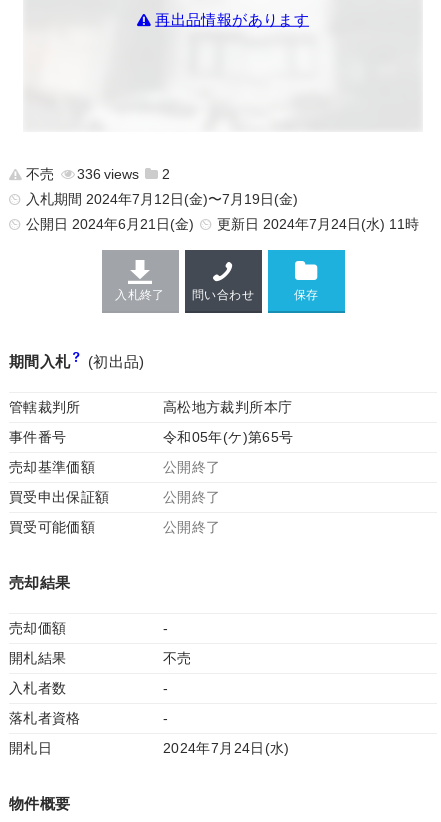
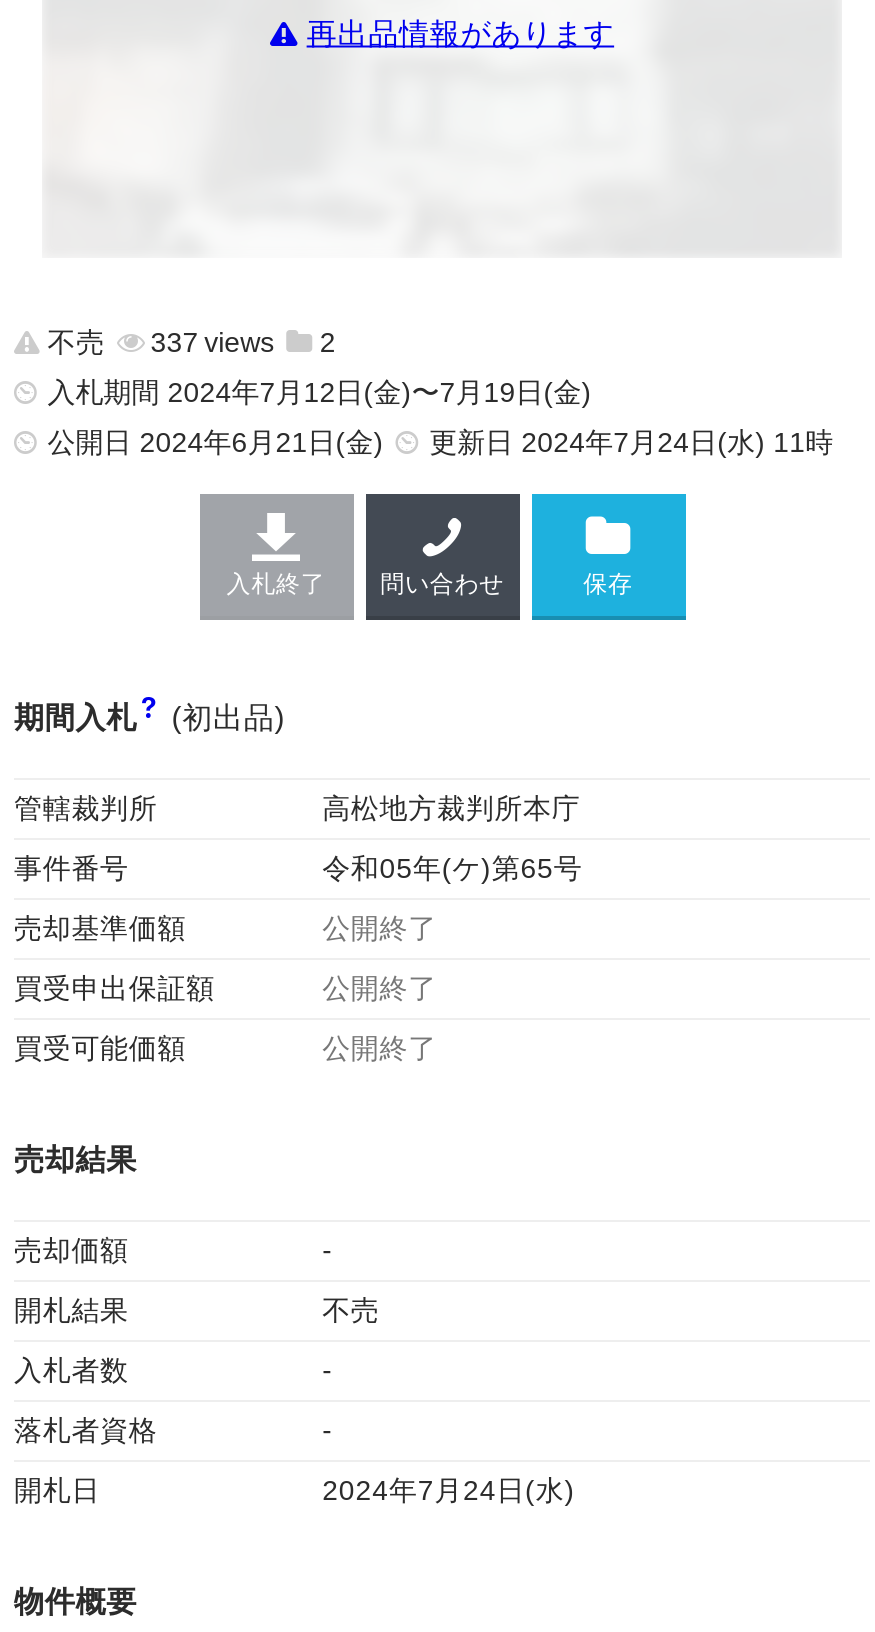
[26,166,101,182] 不売 336 -> [48,326,199,358] 不売 337

